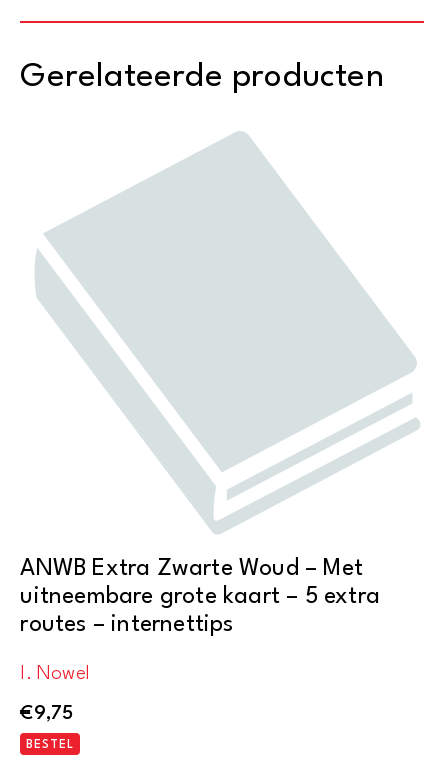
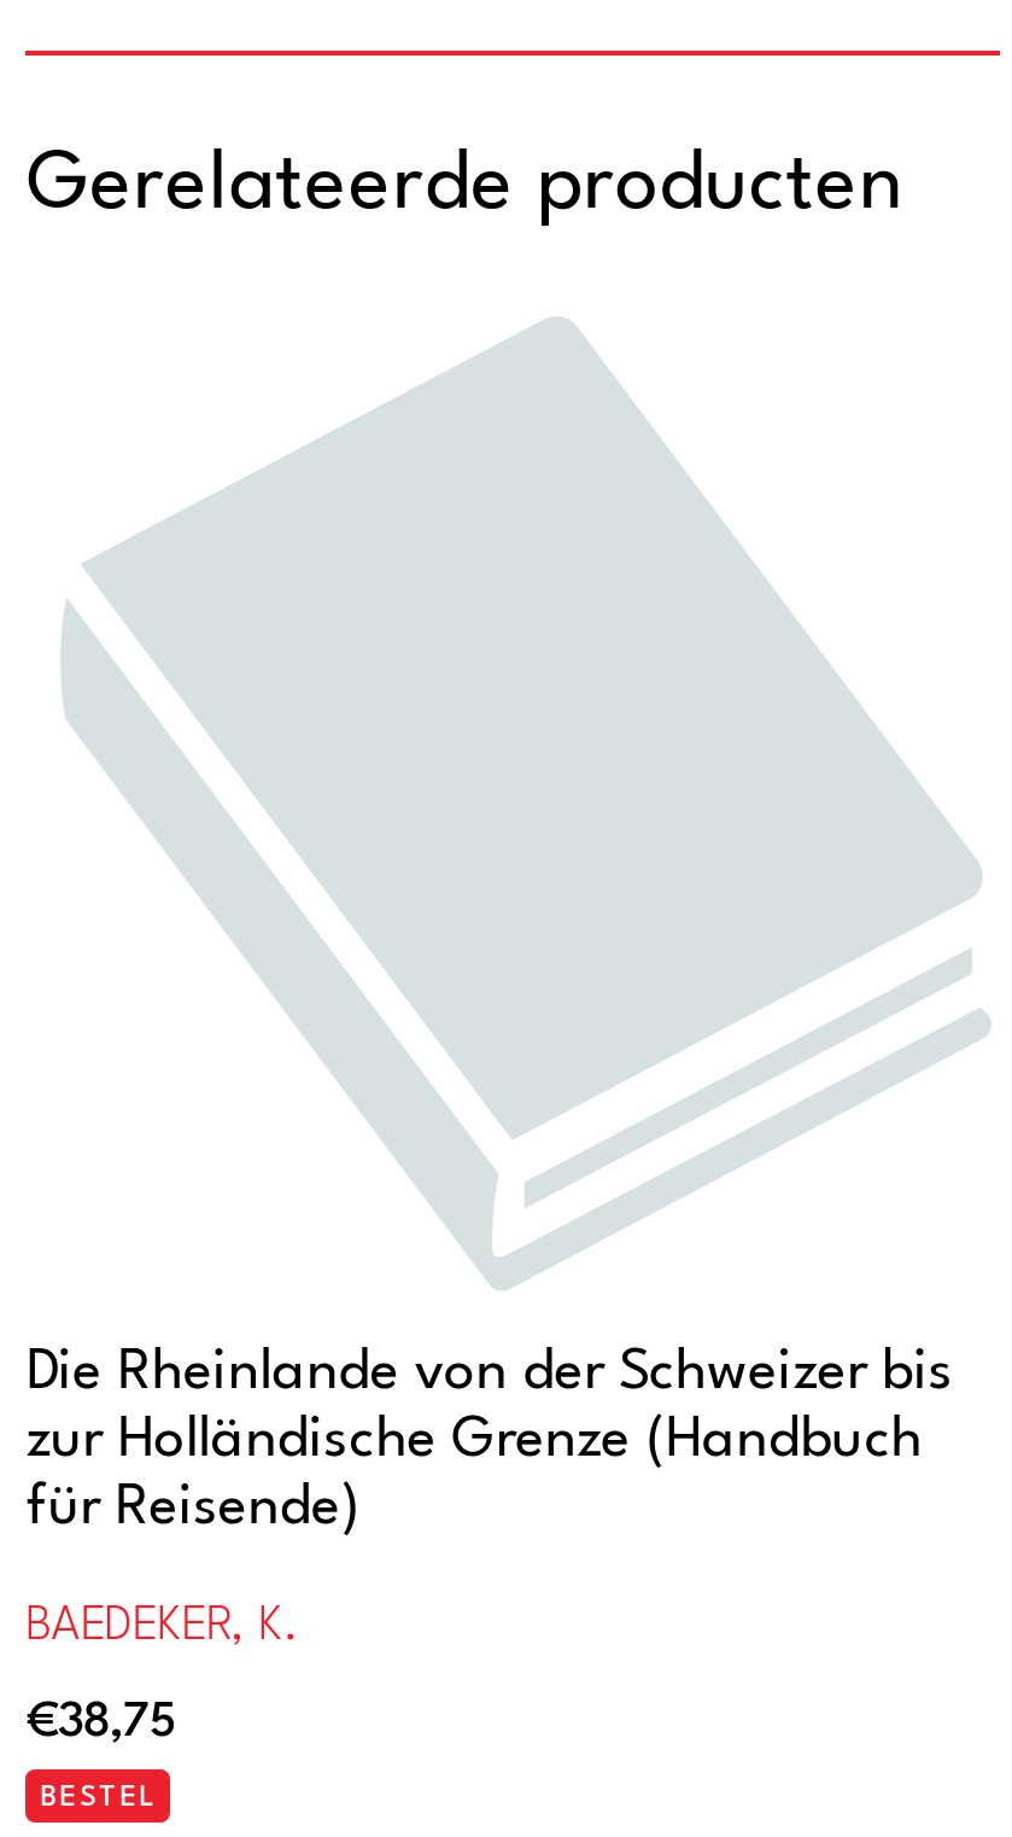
[20,557,380,637] ANWB Extra Zwarte Woud – Met | uitneembare grote kaart – 5 extra | routes – internettips -> [26,1346,953,1539] Die Rheinlande von der Schweizer bis | zur Holländische Grenze (Handbuch | für Reisende)
[20,664,90,684] I. Nowel -> [26,1603,297,1651] BAEDEKER, K.
[20,704,73,724] €9,75 -> [26,1698,176,1747] €38,75

